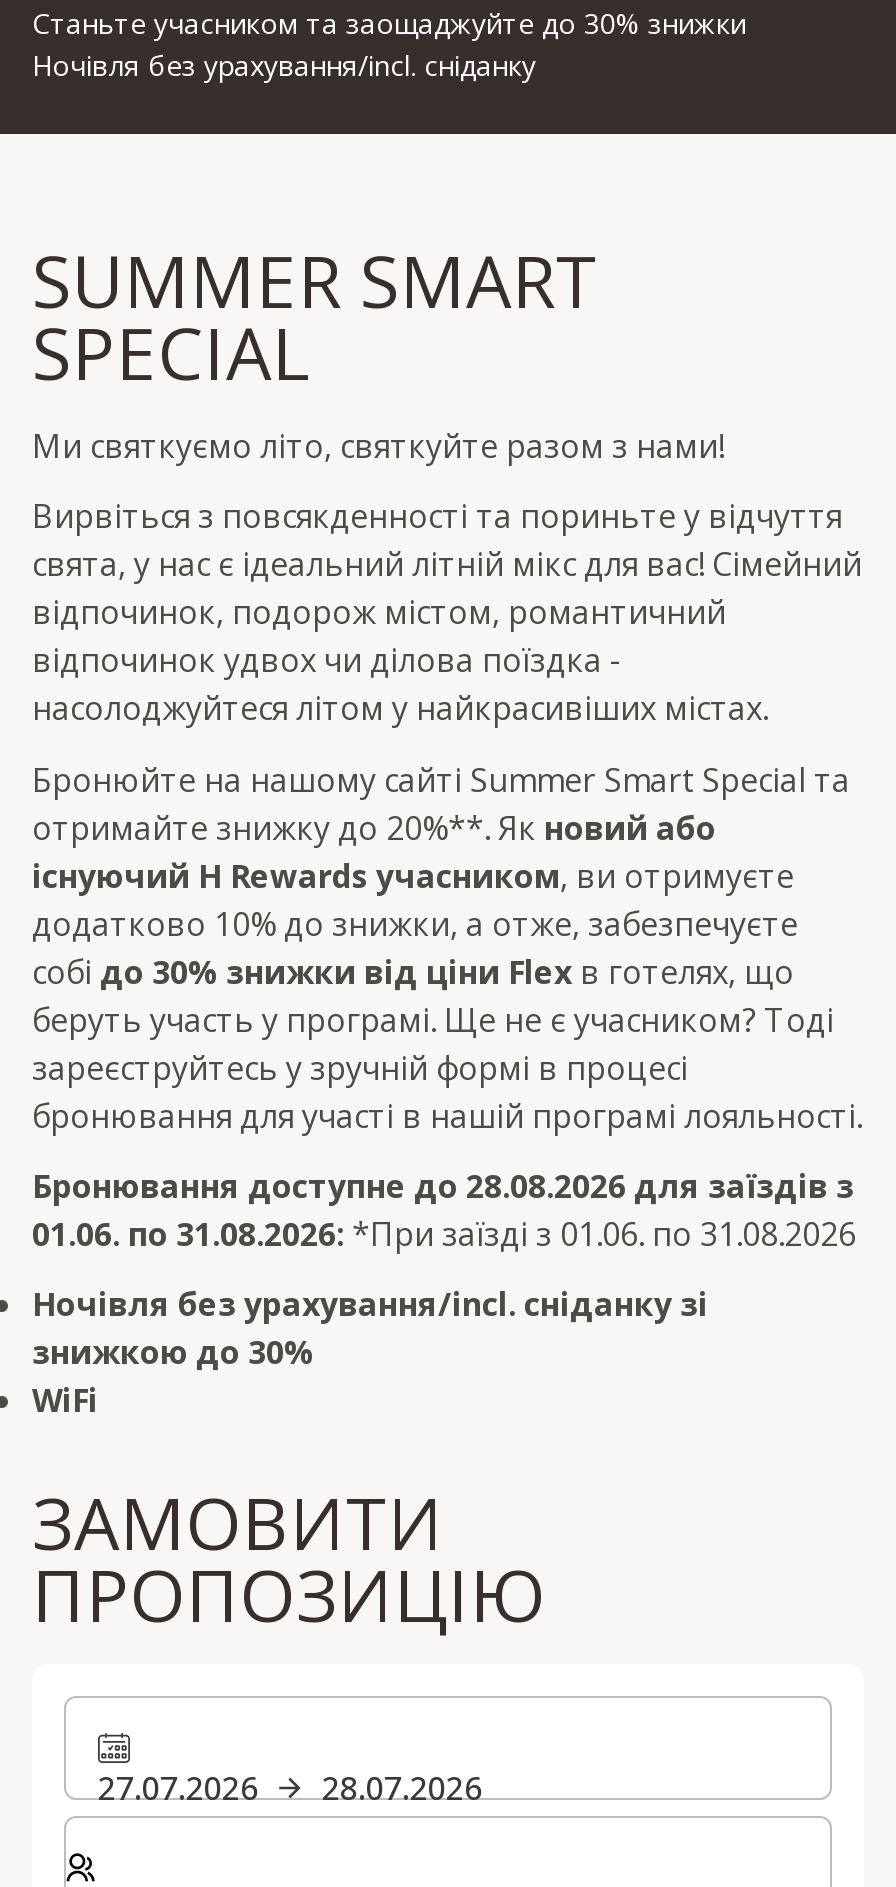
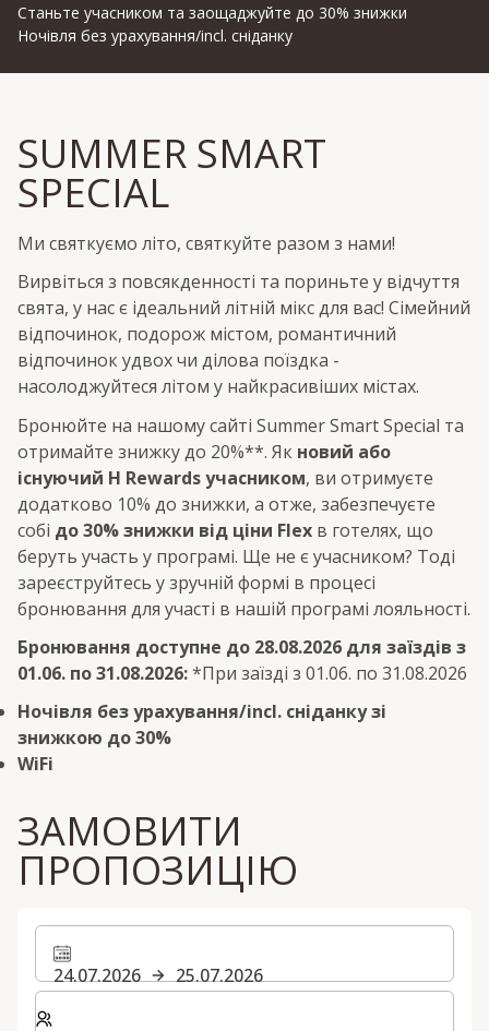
[98,1766,258,1810] 27.07.2026 -> [53,963,141,987] 24.07.2026
[322,1766,482,1810] 28.07.2026 -> [176,963,263,987] 25.07.2026

